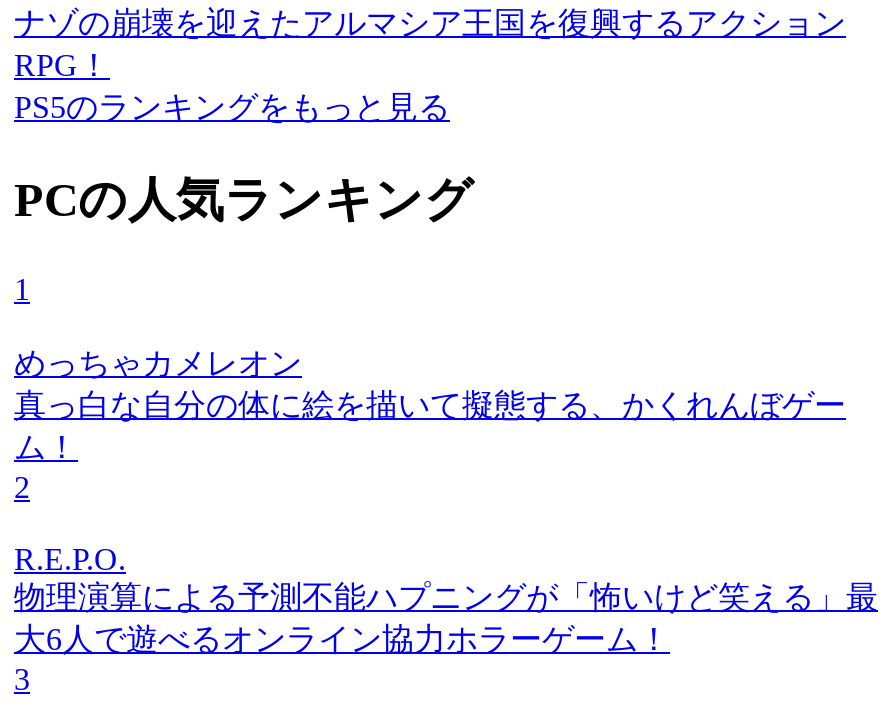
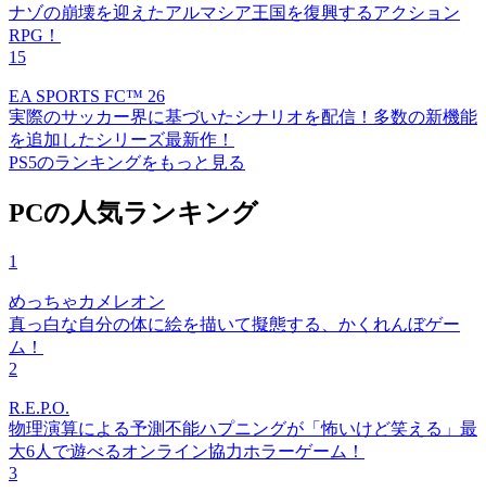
none -> [9,47,477,148] 15 | EA SPORTS FC™ 26 | 実際のサッカー界に基づいたシナリオを配信！多数の新機能 | を追加したシリーズ最新作！

